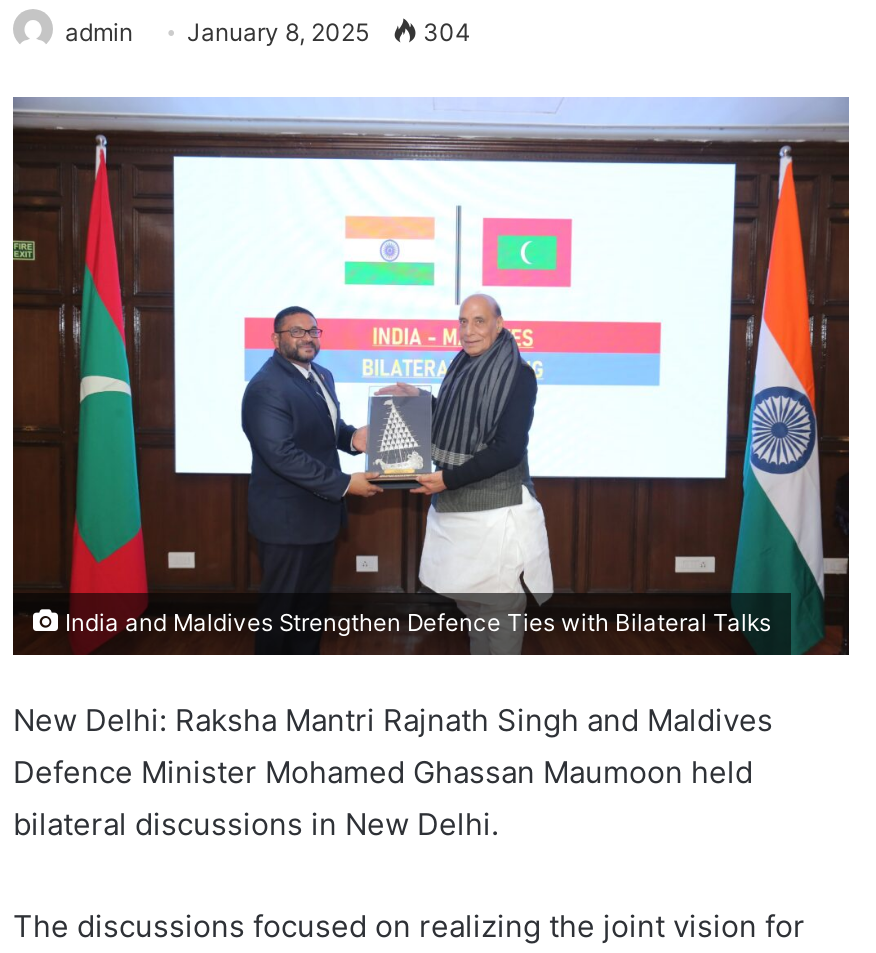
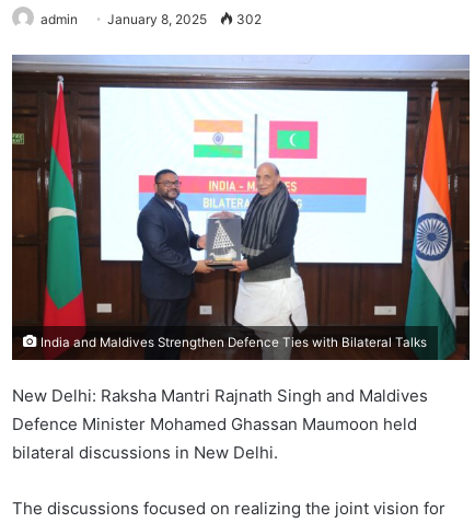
[65,17,471,47] admin January 8, 2025 304 -> [40,11,262,27] admin January 8, 2025 302

